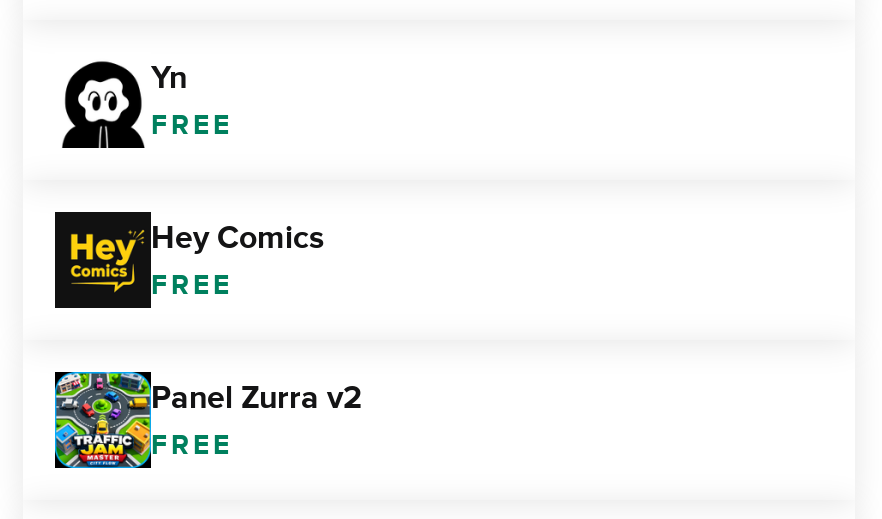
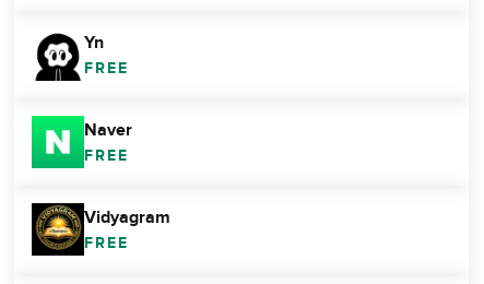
[53,210,325,310] [image] | Hey Comics -> [31,115,132,169] [image] | Naver
[53,370,363,470] [image] | Panel Zurra v2 -> [31,202,170,257] [image] | Vidyagram

